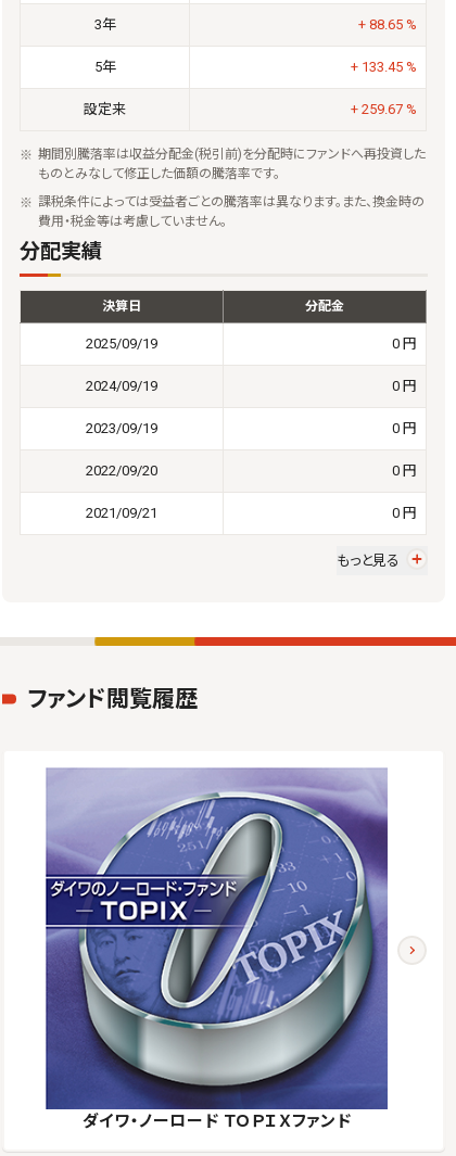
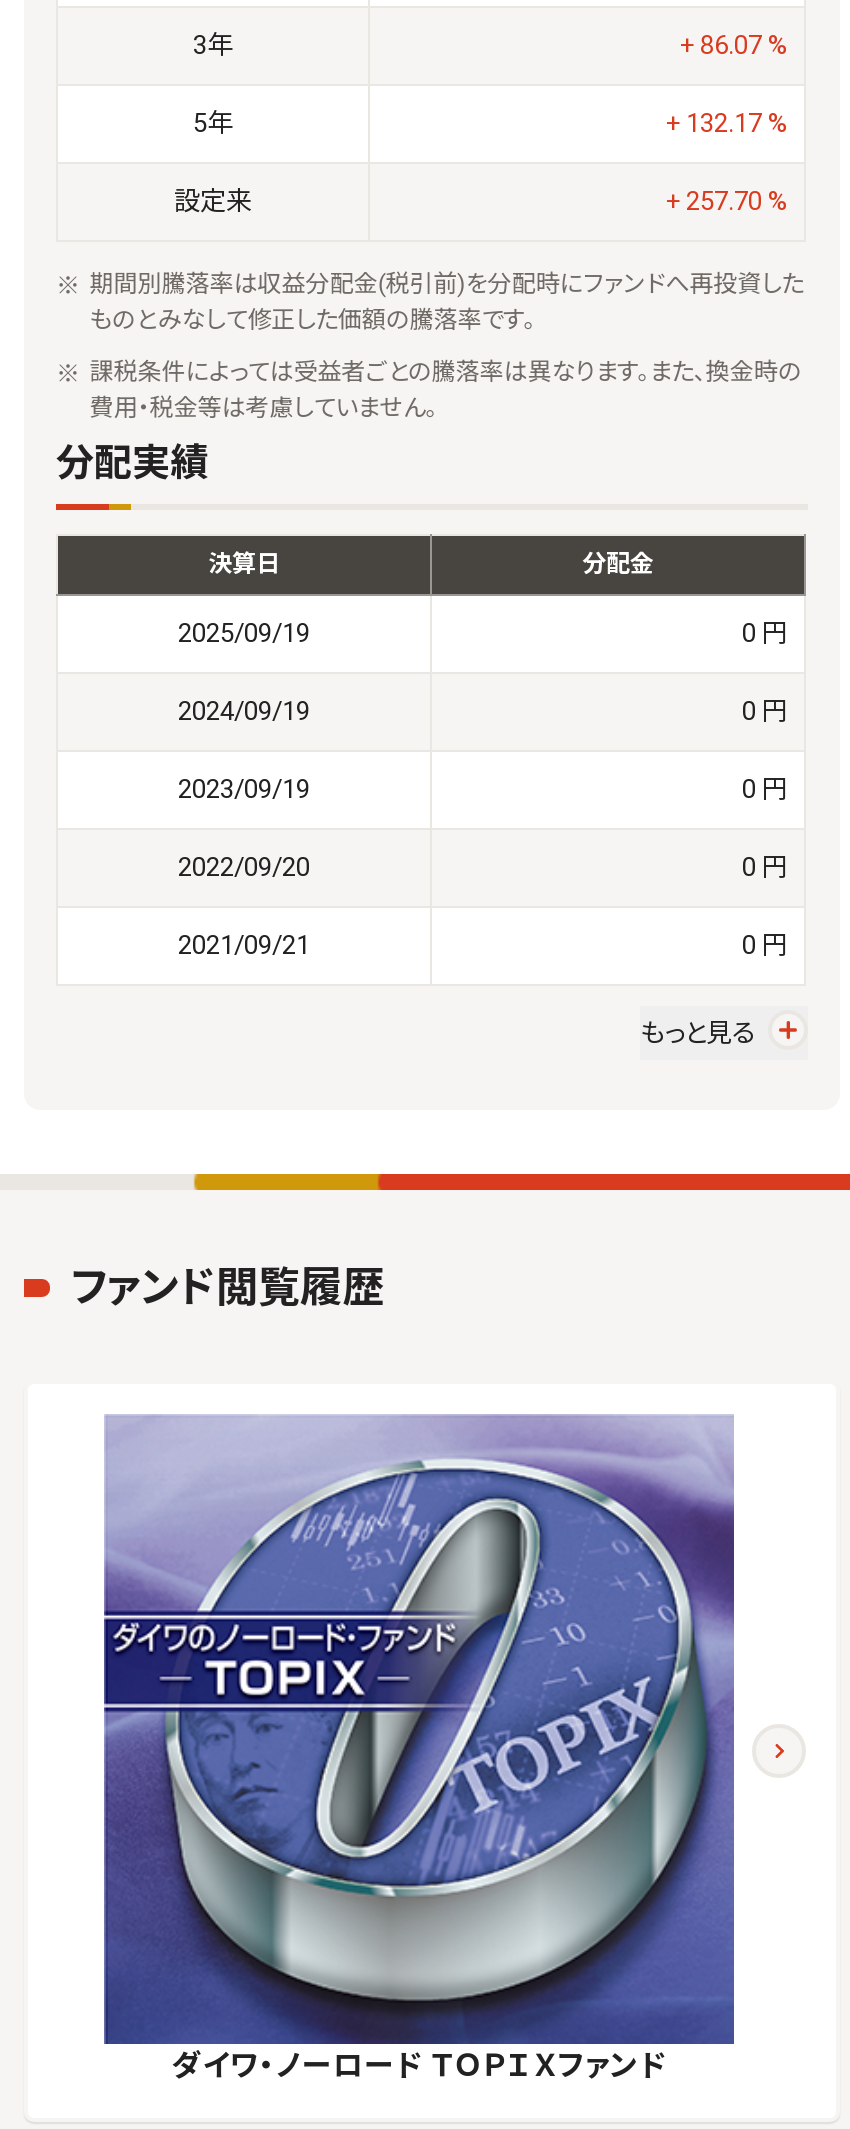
[358,16,417,33] + 88.65 % -> [680,30,788,60] + 86.07 %
[351,59,417,75] + 133.45 % -> [666,108,788,138] + 132.17 %
[351,101,417,117] + 259.67 % -> [666,186,788,216] + 257.70 %

